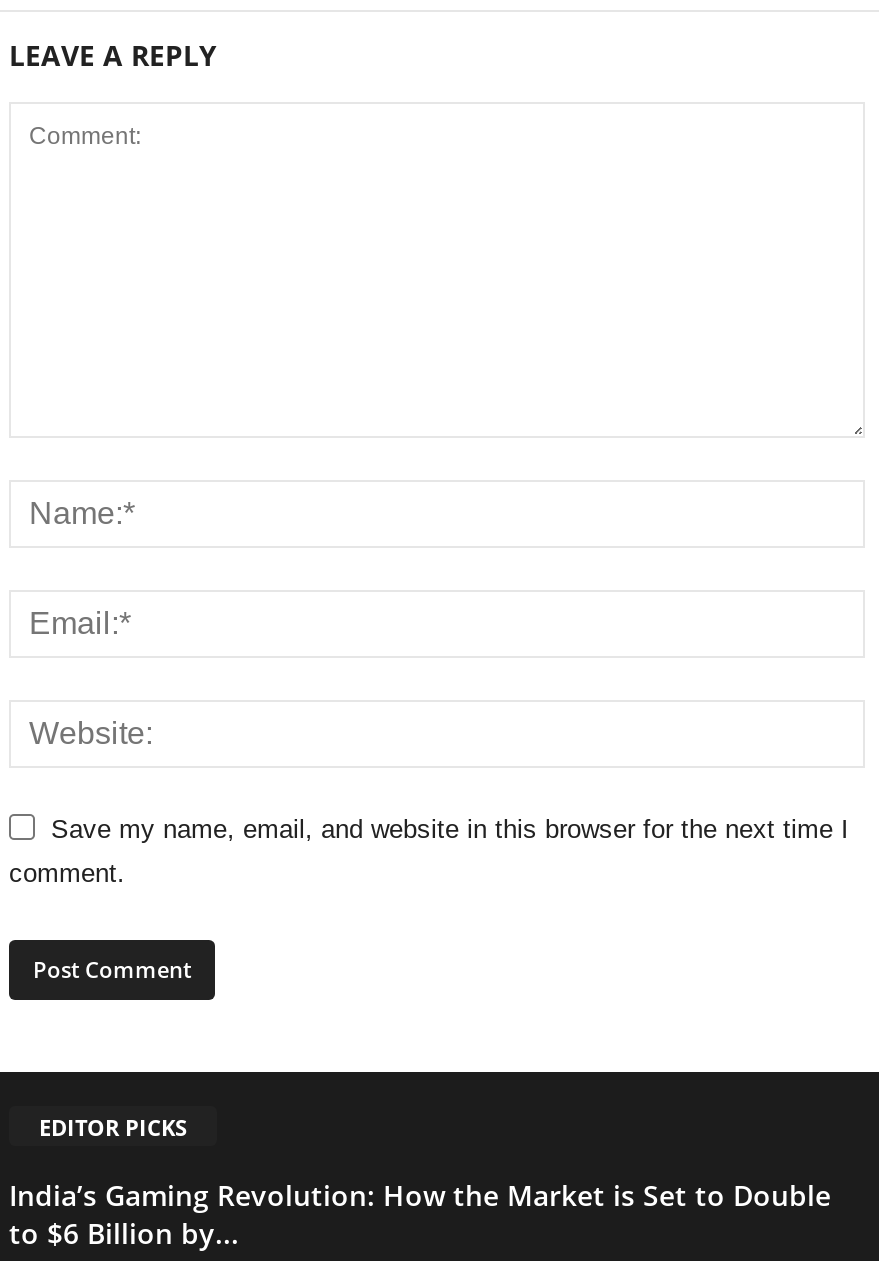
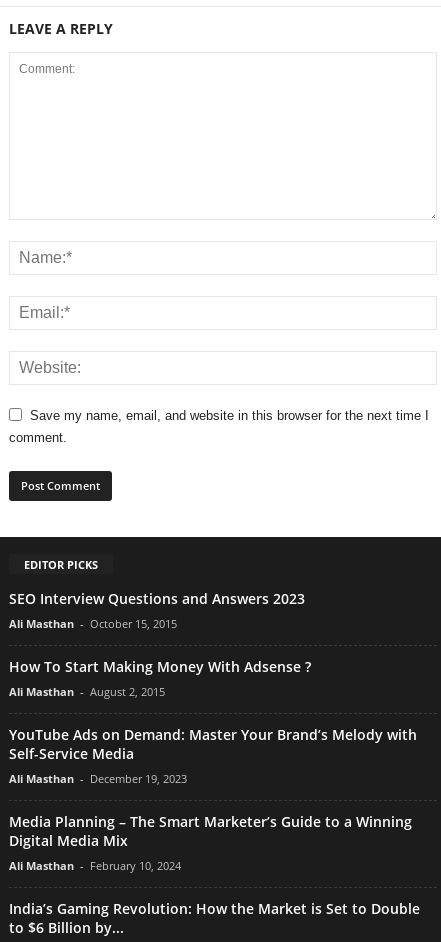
none -> [9,589,417,873] SEO Interview Questions and Answers 2023 | Ali Masthan - October 15, 2015 | How To Start Making Money With Adsense ? | Ali Masthan - August 2, 2015 | YouTube Ads on Demand: Master Your Brand’s Melody with | Self-Service Media | Ali Masthan - December 19, 2023 | Media Planning – The Smart Marketer’s Guide to a Winning | Digital Media Mix | Ali Masthan - February 10, 2024

